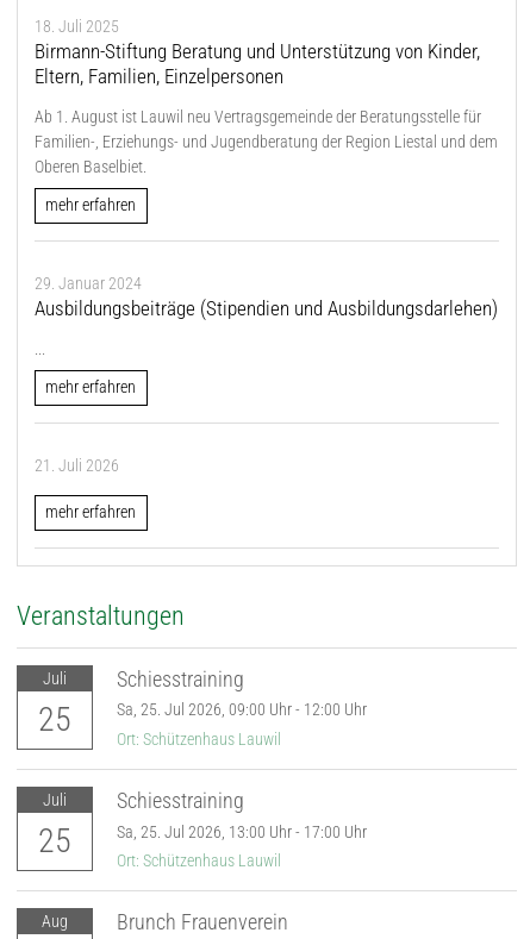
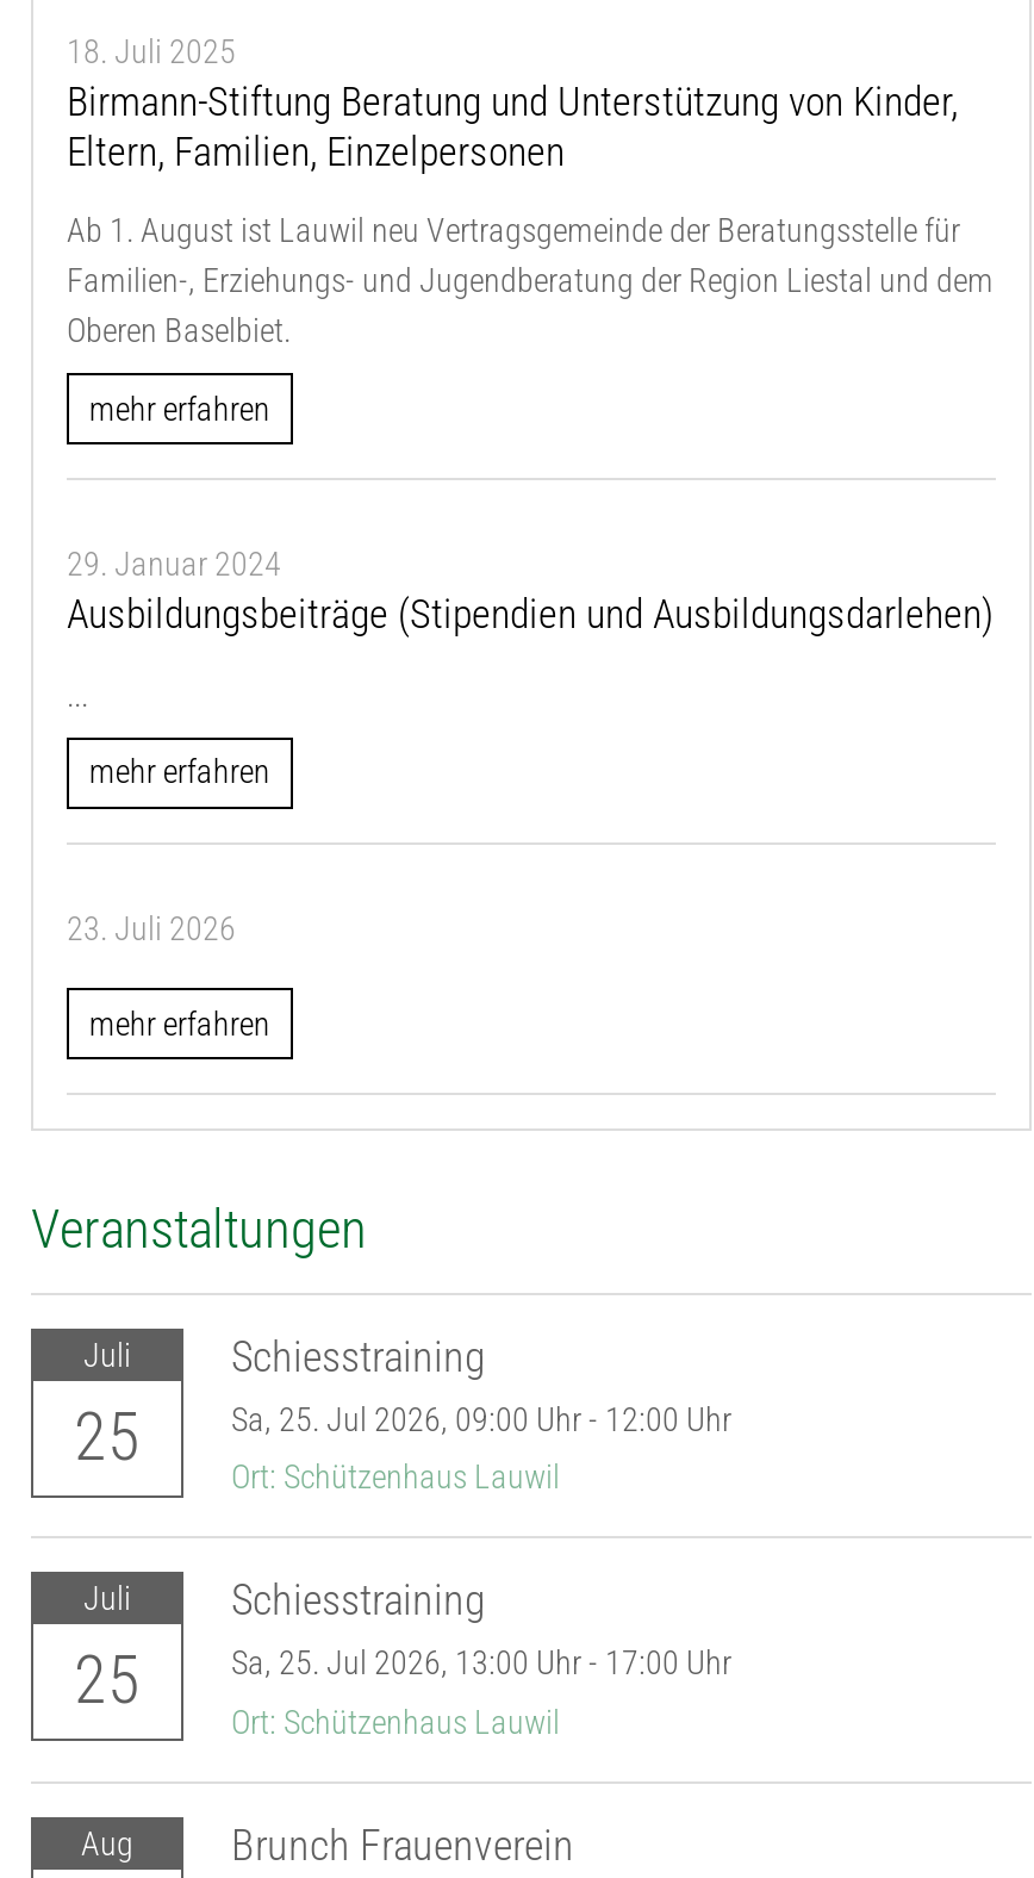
[35,456,119,475] 21. Juli 2026 -> [67,910,236,948] 23. Juli 2026

